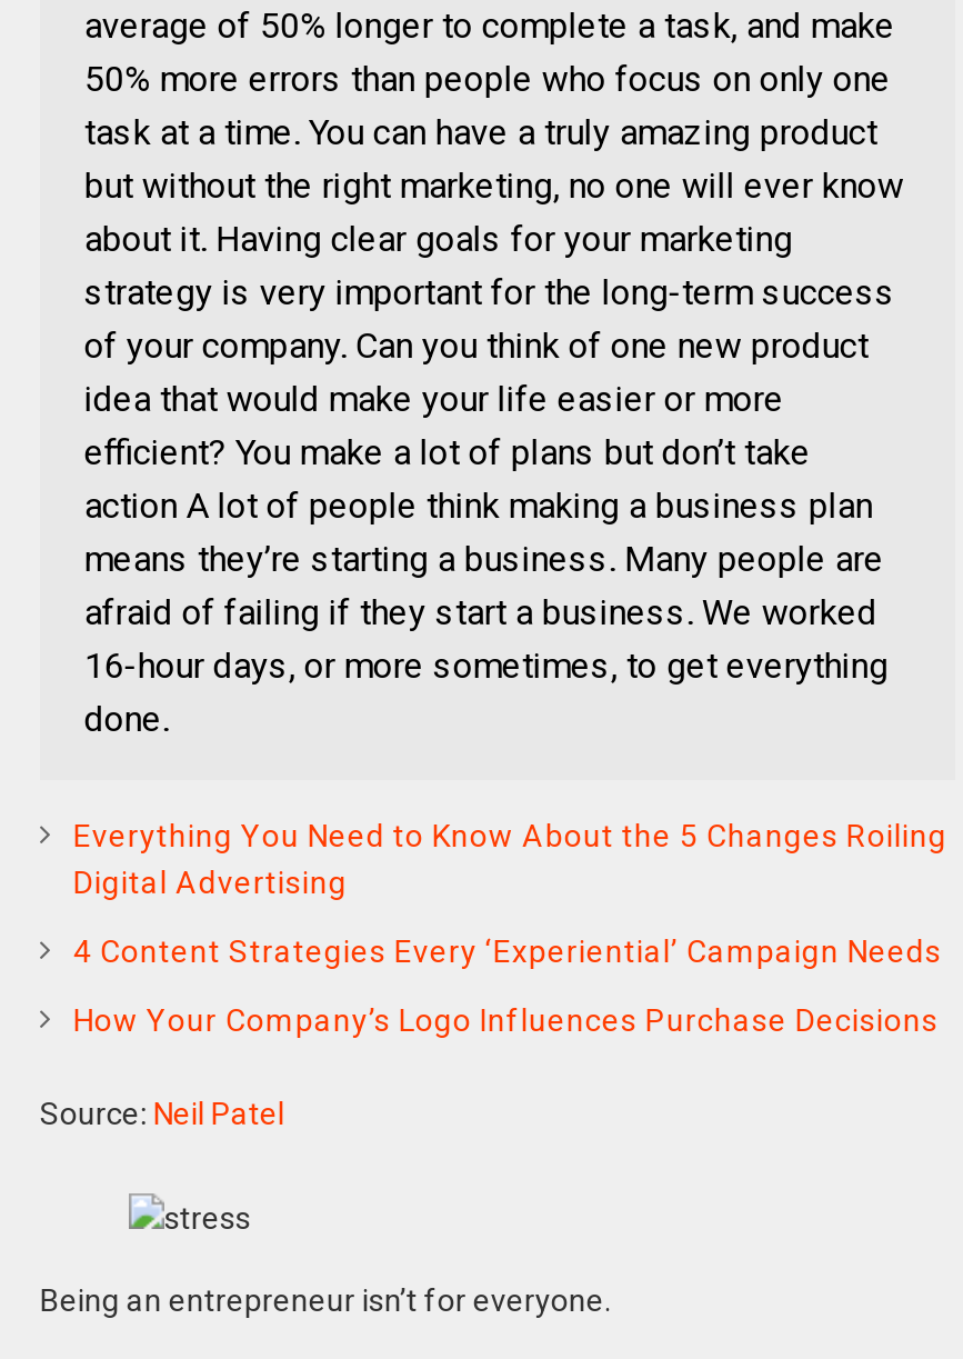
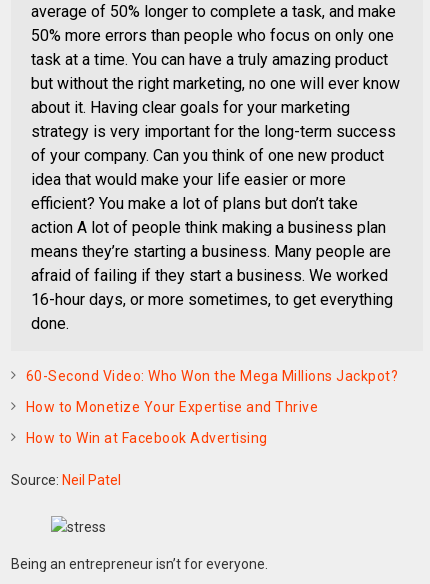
[73,819,947,901] Everything You Need to Know About the 5 Changes Roiling | Digital Advertising -> [26,368,398,384] 60-Second Video: Who Won the Mega Millions Jackpot?
[73,934,942,970] 4 Content Strategies Every ‘Experiential’ Campaign Needs -> [26,399,318,415] How to Monetize Your Expertise and Thrive
[73,1003,938,1039] How Your Company’s Logo Influences Purchase Decisions -> [26,430,268,446] How to Win at Facebook Advertising

